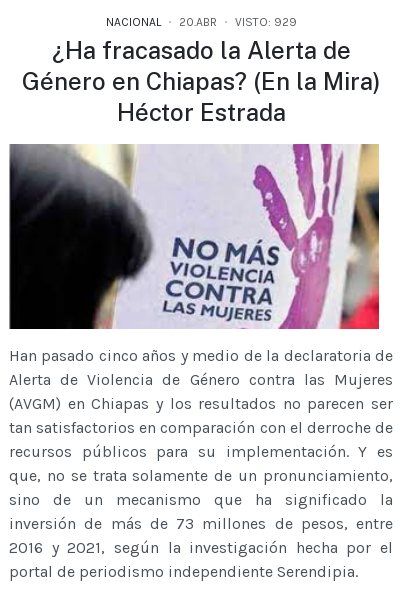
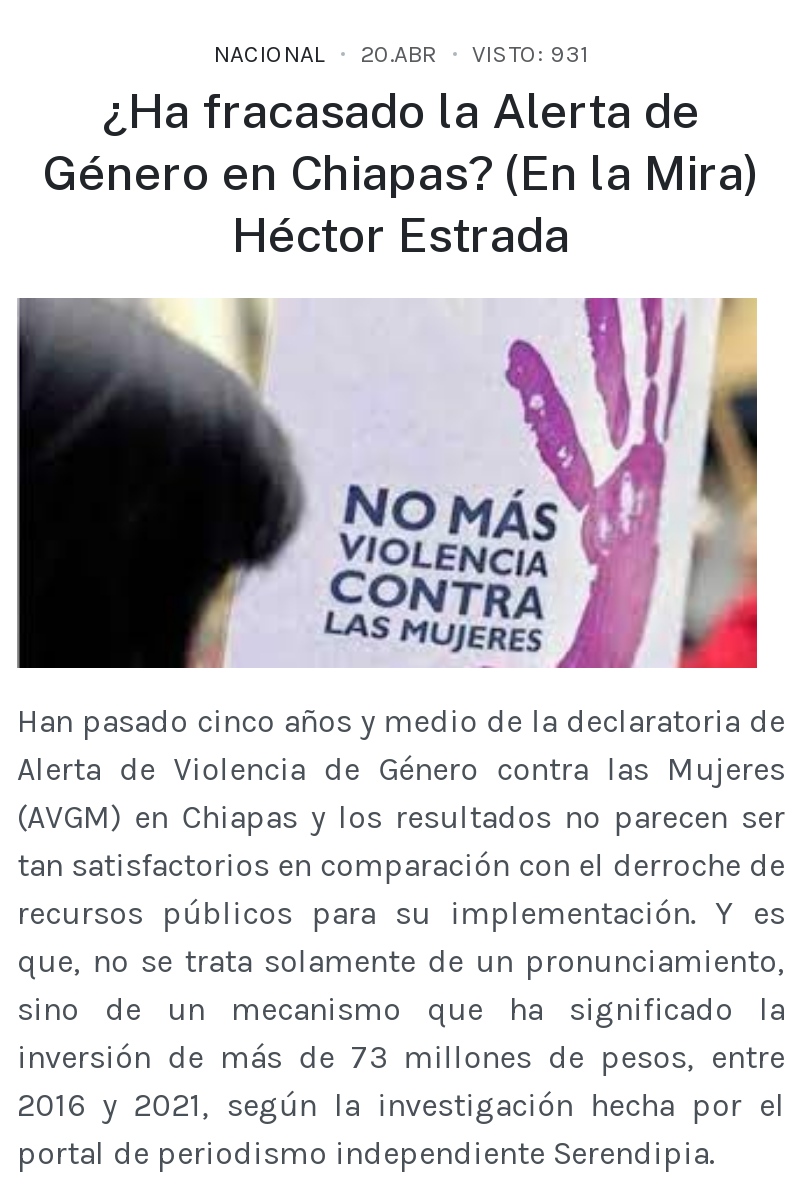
[105,15,296,29] NACIONAL 20.ABR VISTO: 929 -> [214,41,588,69] NACIONAL 20.ABR VISTO: 931

